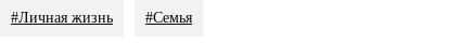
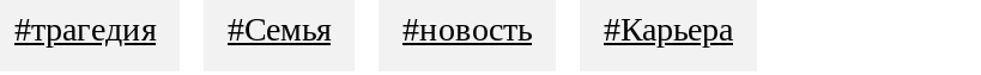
[11,9,113,26] #Личная жизнь -> [14,11,156,47] #трагедия
none -> [402,11,733,47] #новость | #Карьера

